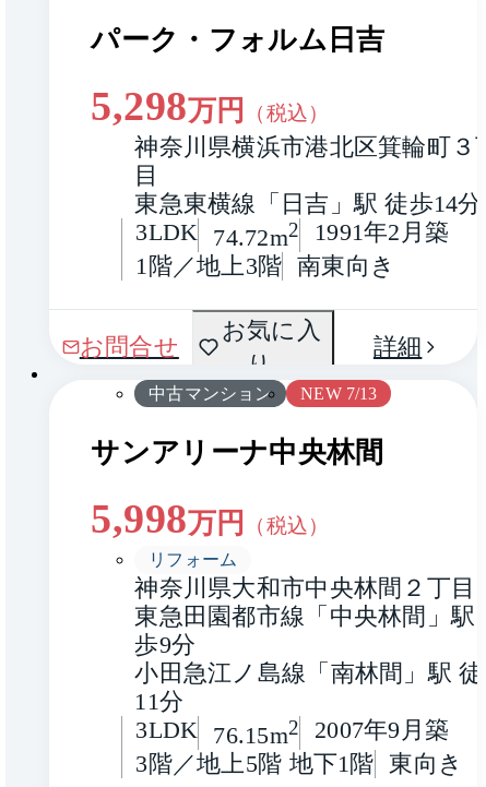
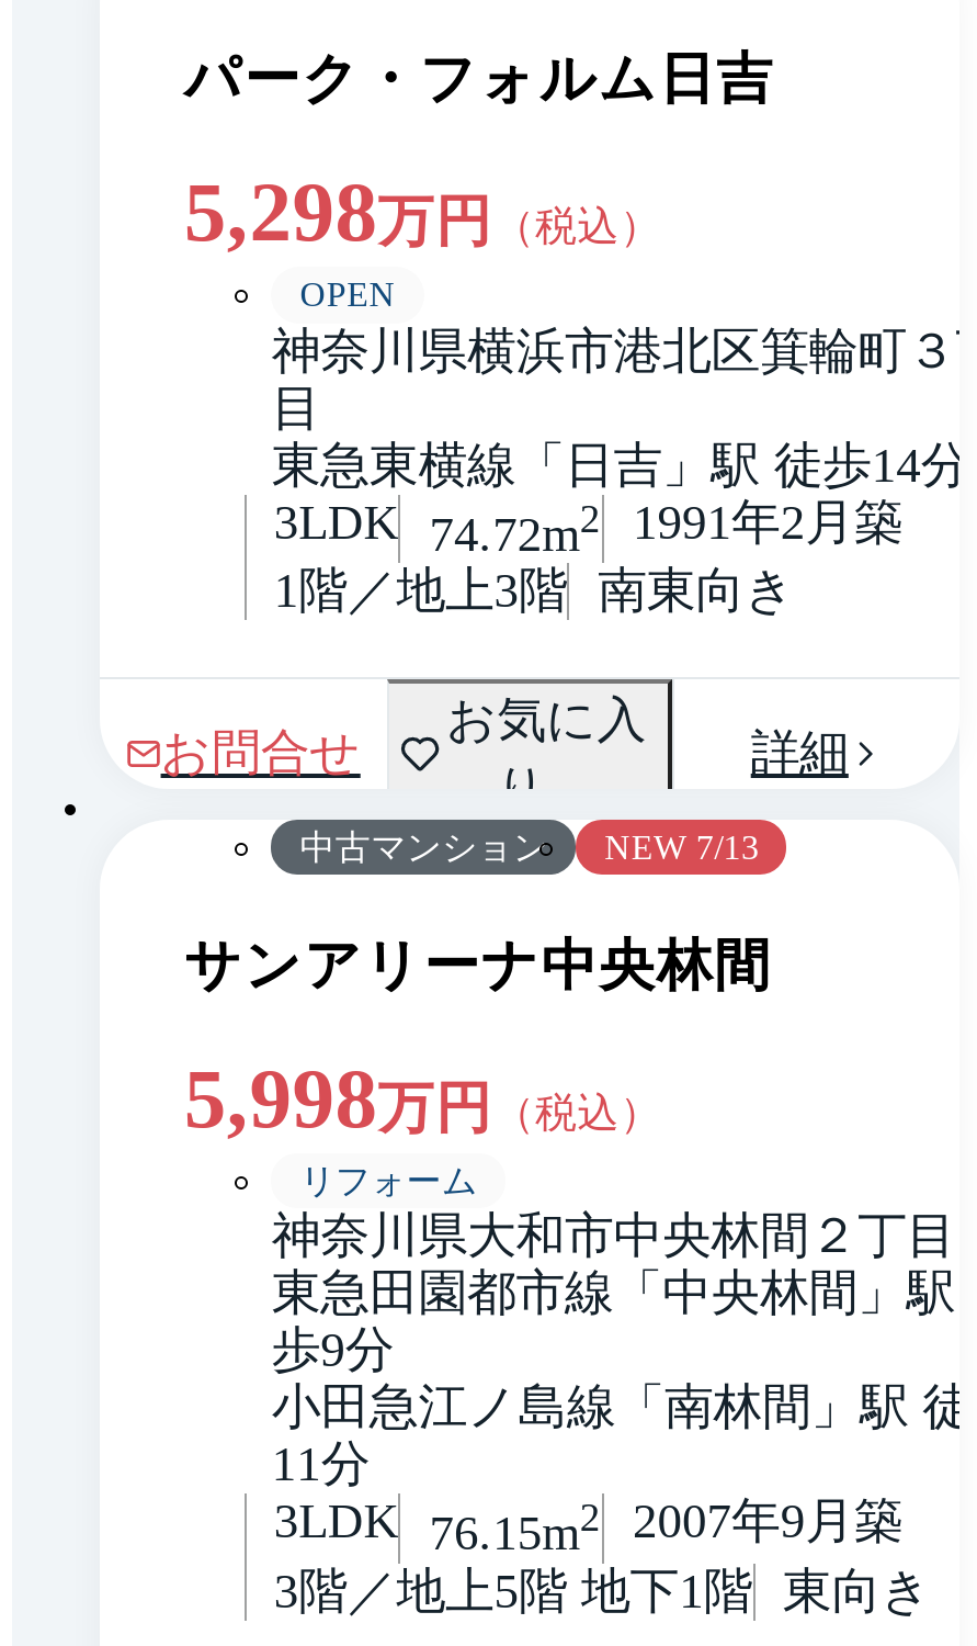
none -> [300,276,396,313] OPEN

